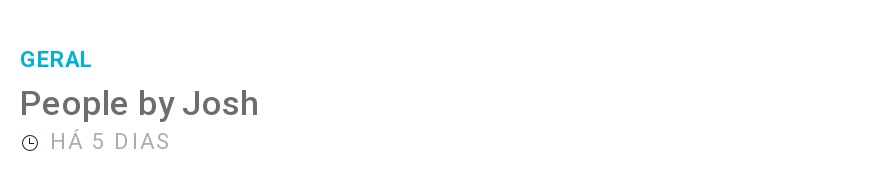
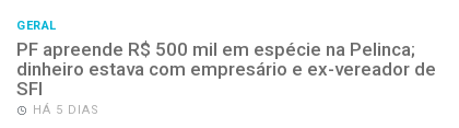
[20,82,258,122] People by Josh -> [16,38,436,99] PF apreende R$ 500 mil em espécie na Pelinca; | dinheiro estava com empresário e ex-vereador de | SFI

